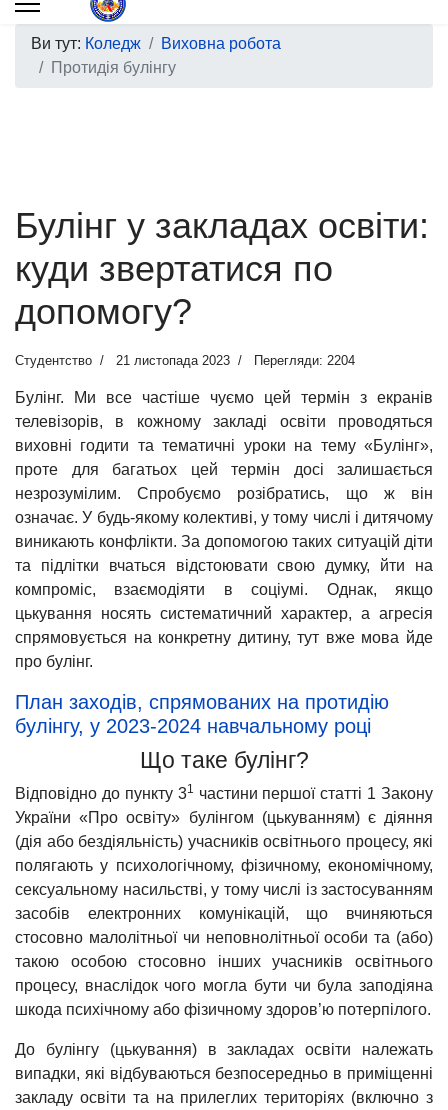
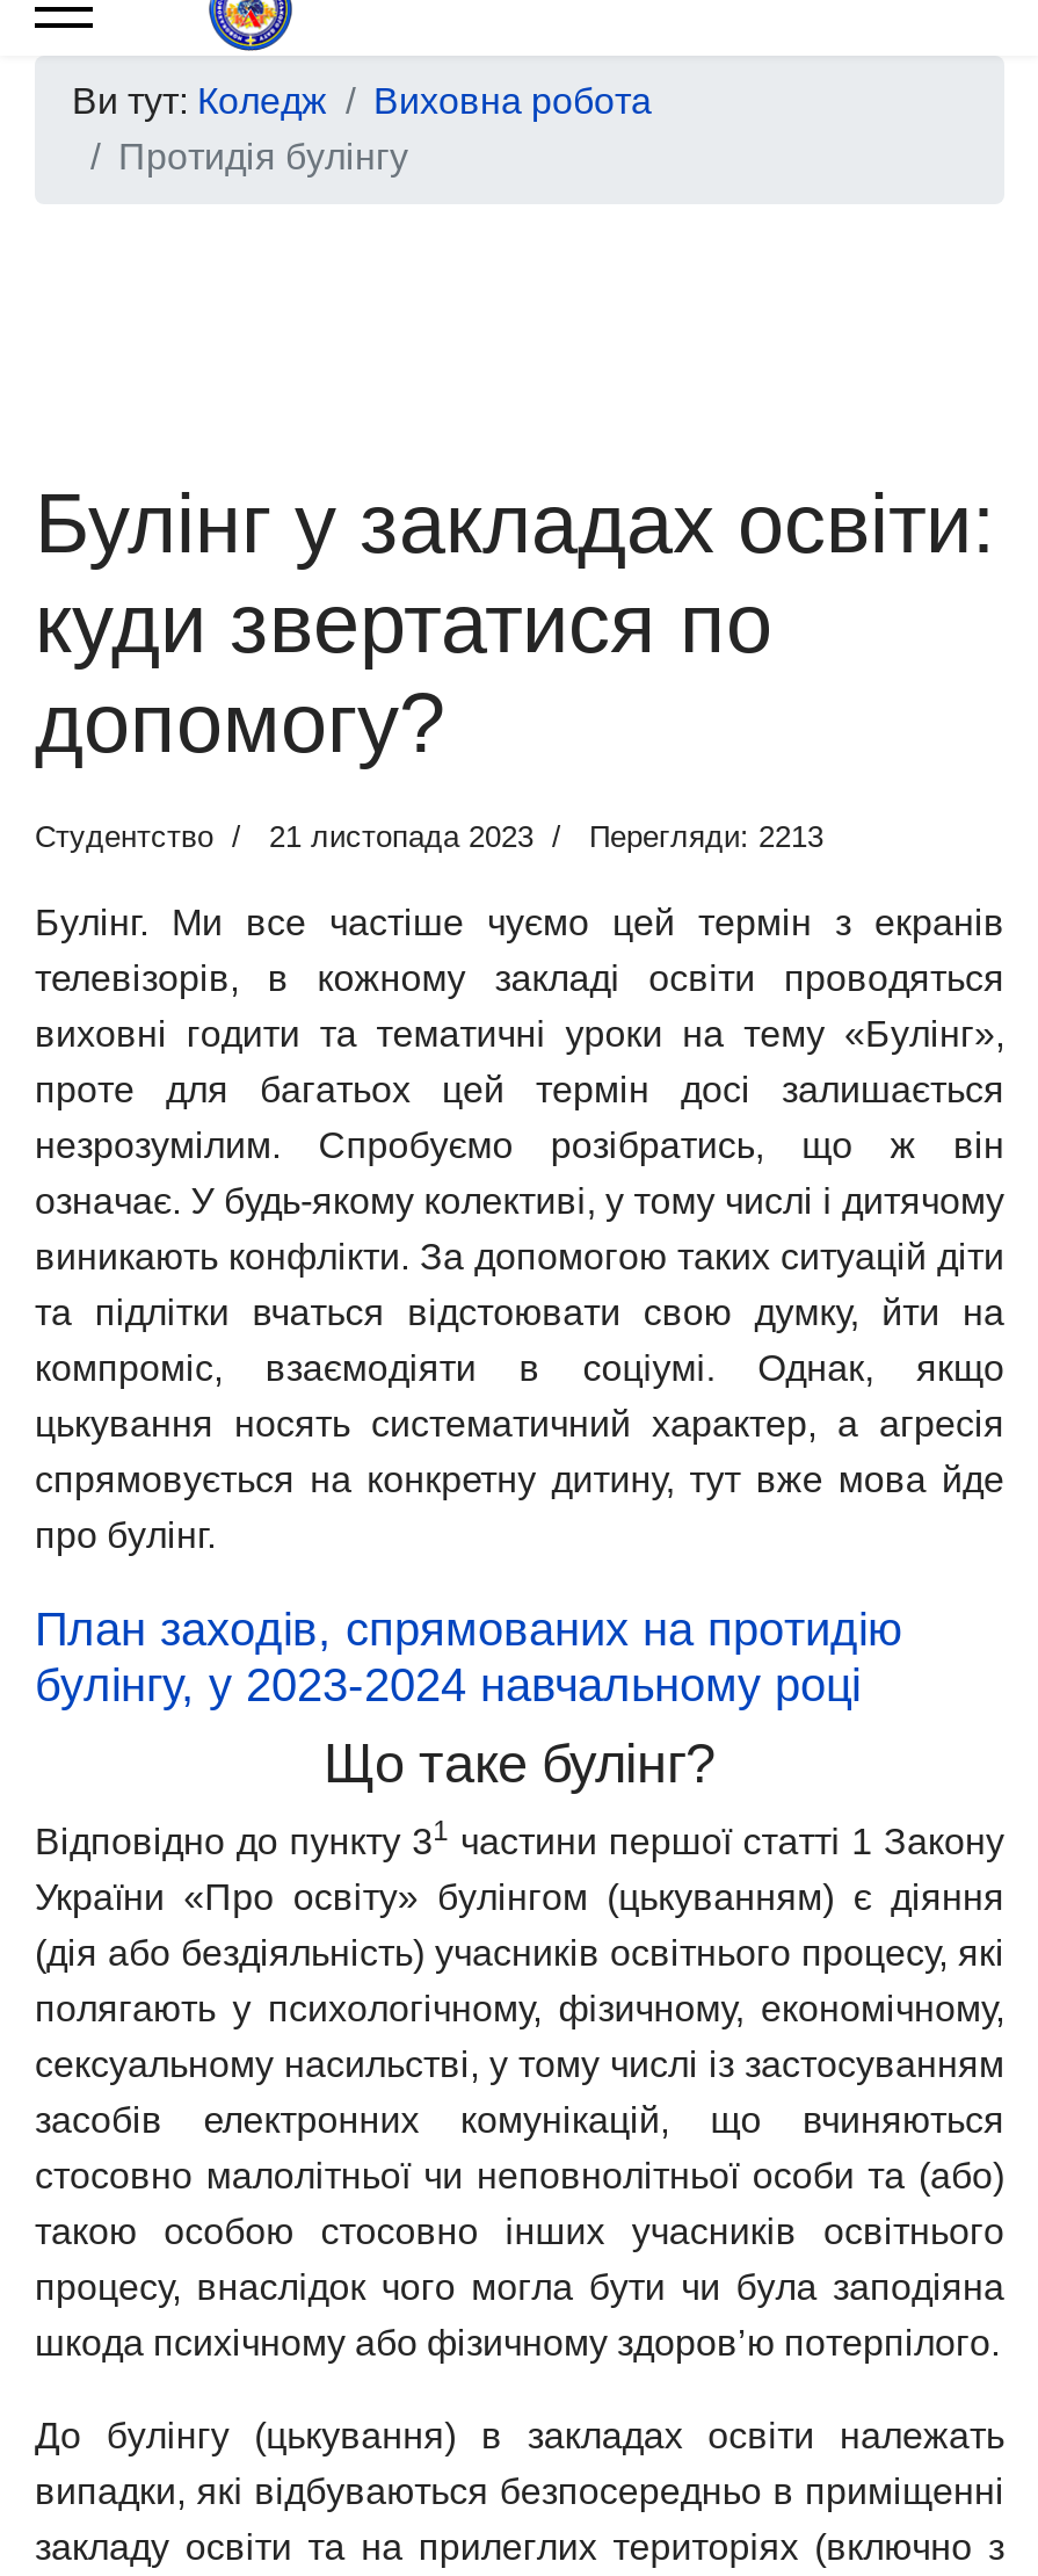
[15,353,355,368] Студентство 21 листопада 2023 Перегляди: 2204 -> [35,819,823,854] Студентство 21 листопада 2023 Перегляди: 2213

